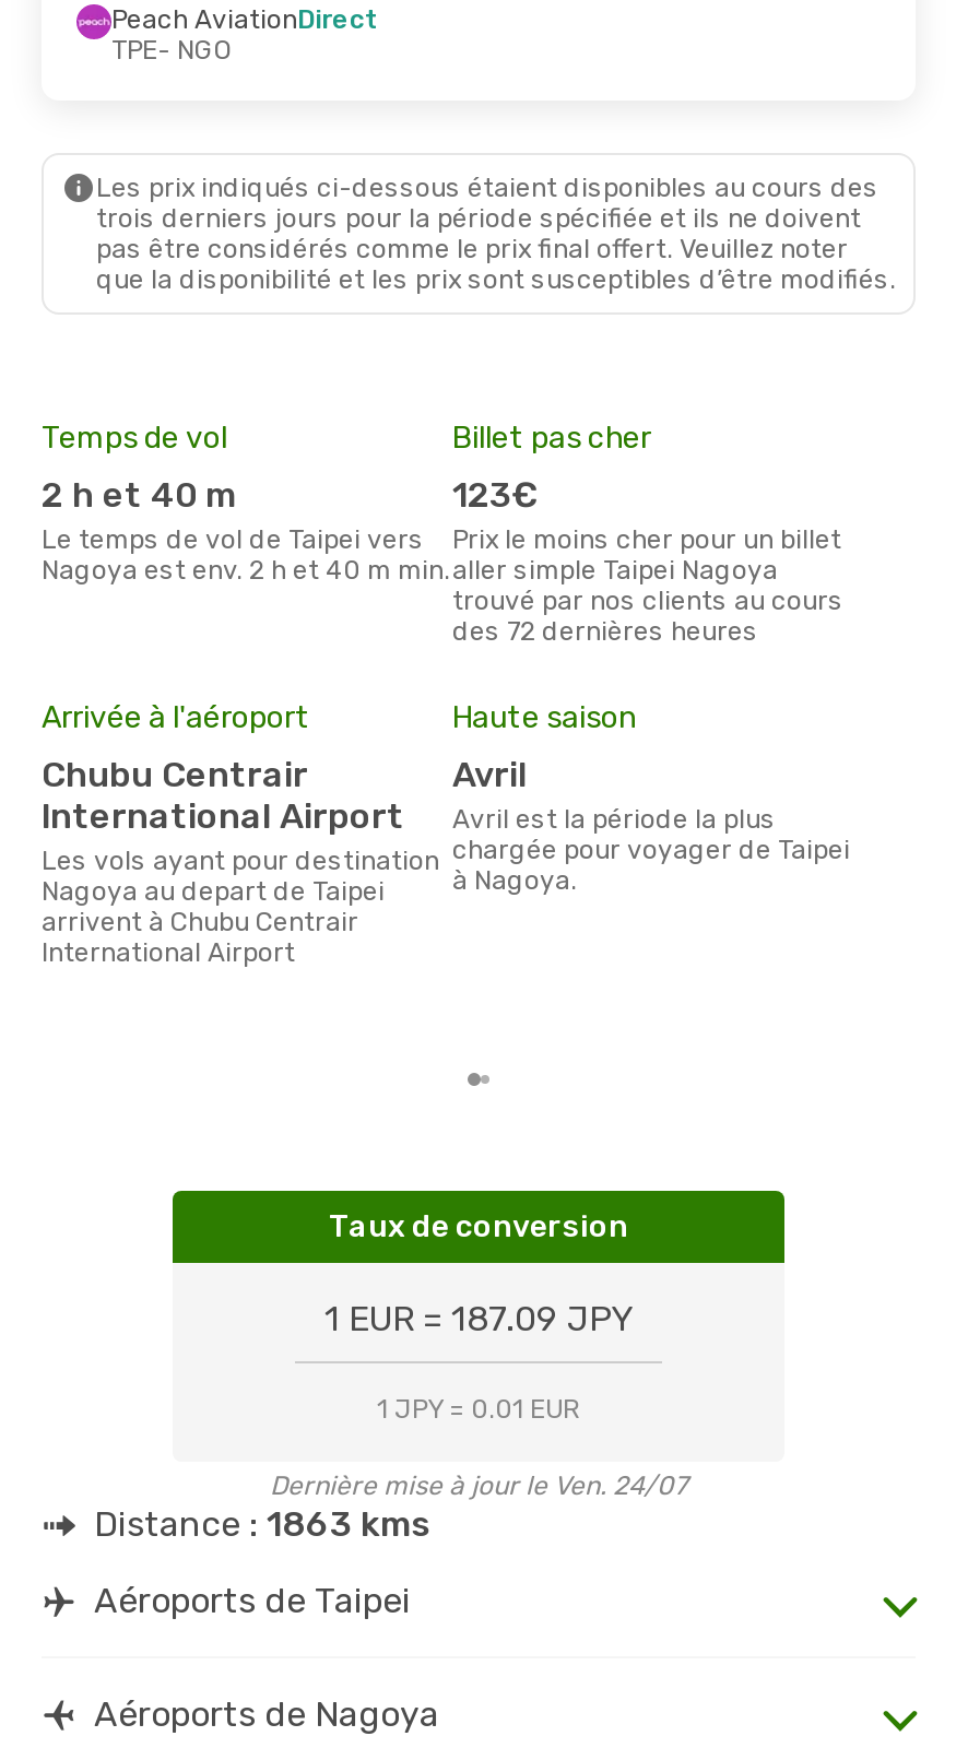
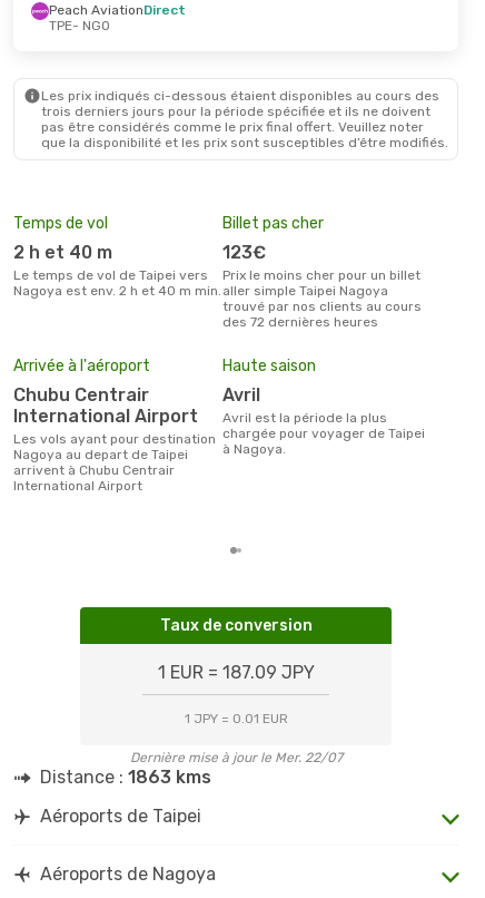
[270,1470,687,1501] Dernière mise à jour le Ven. 24/07 -> [130,750,342,765] Dernière mise à jour le Mer. 22/07

